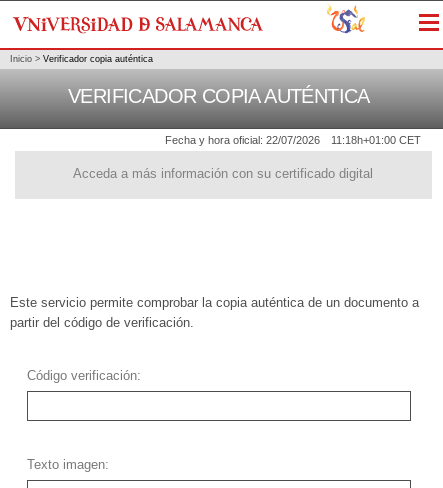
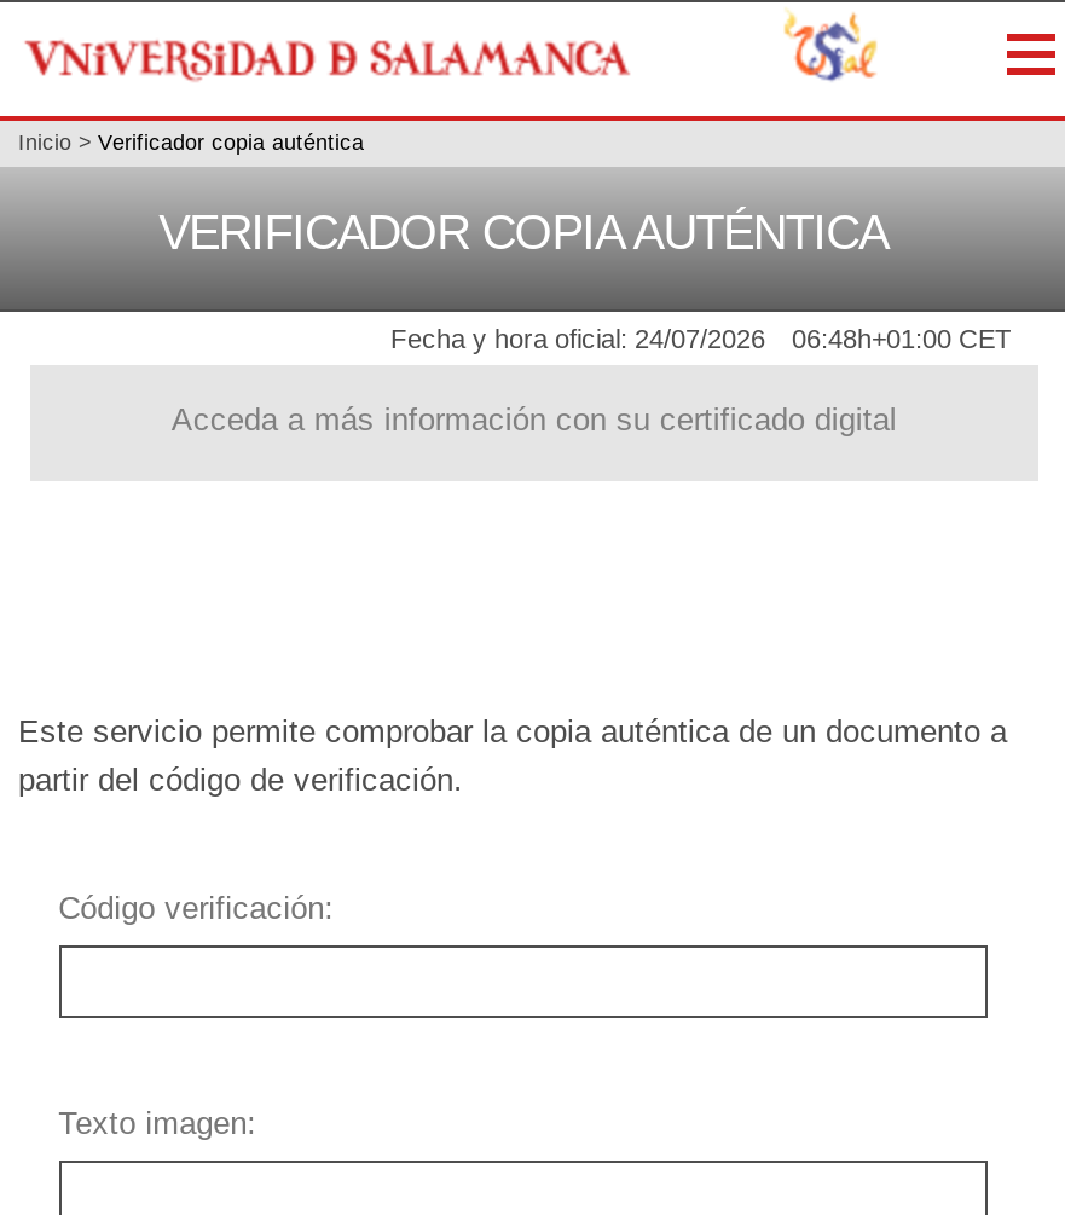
[165,134,320,146] Fecha y hora oficial: 22/07/2026 -> [390,325,765,354] Fecha y hora oficial: 24/07/2026
[331,134,421,146] 11:18h+01:00 CET -> [792,325,1012,354] 06:48h+01:00 CET

